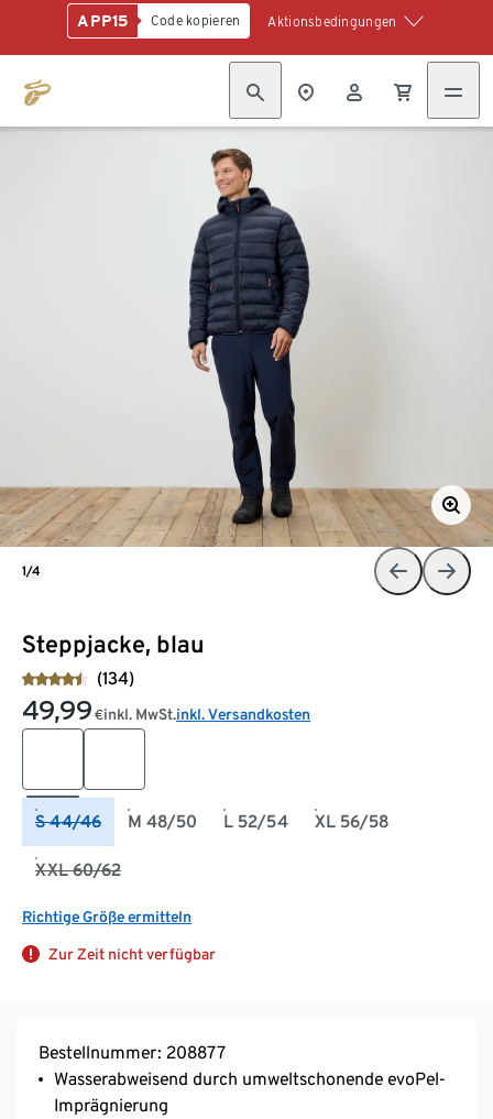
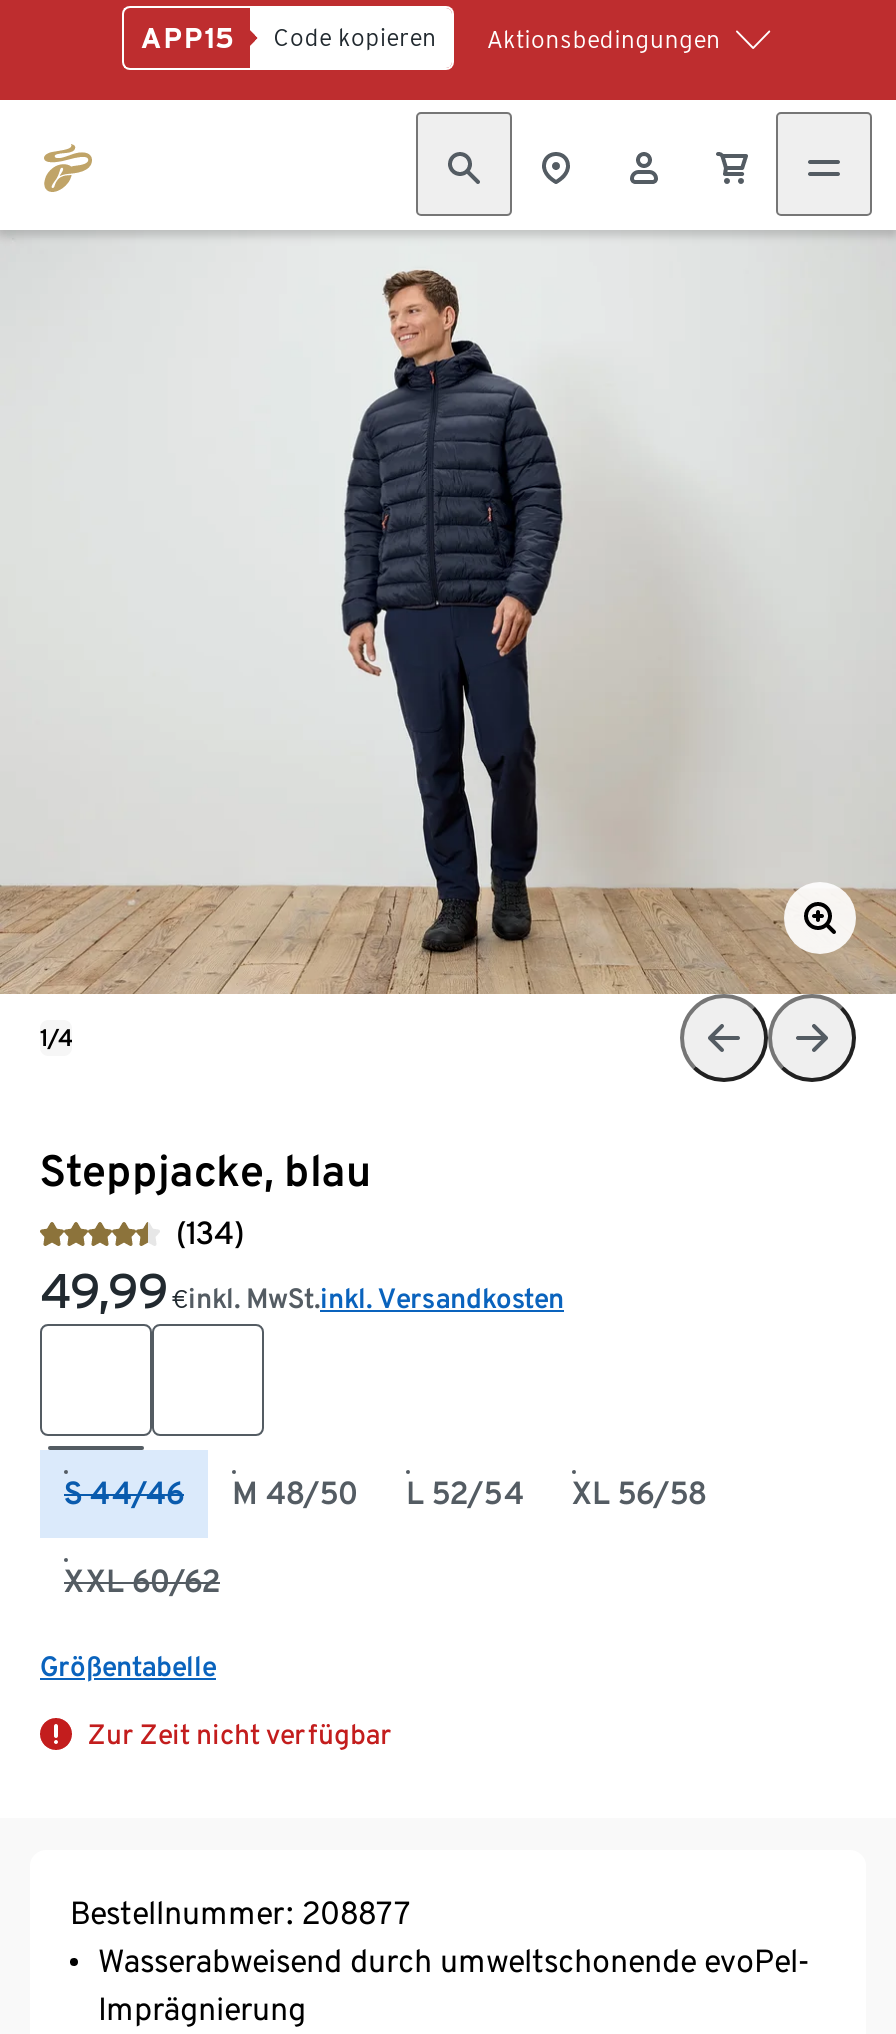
[22,908,191,925] Richtige Größe ermitteln -> [40,1650,216,1682] Größentabelle

